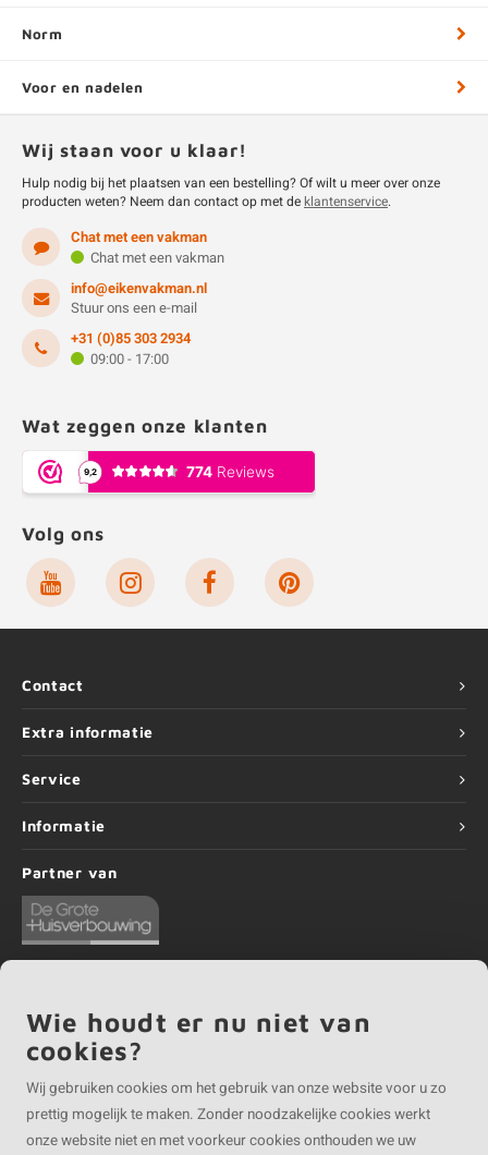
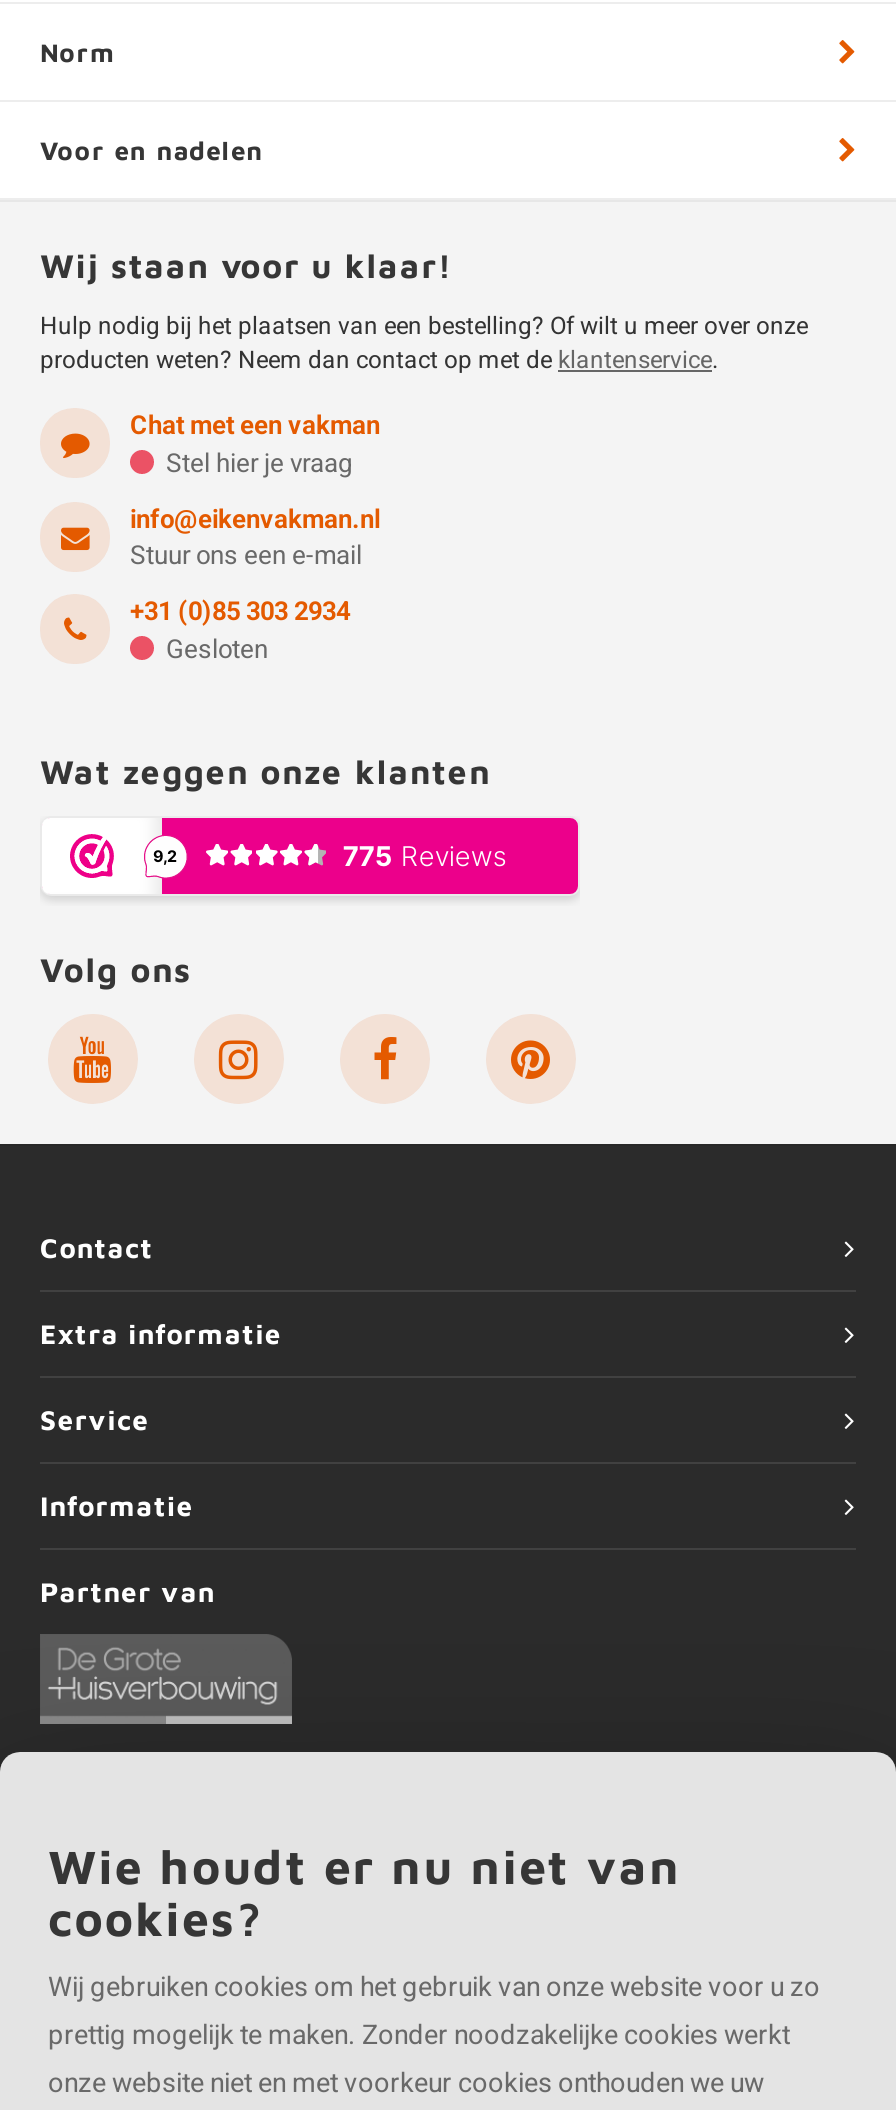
[90,247,224,268] Chat met een vakman -> [166,444,352,482] Stel hier je vraag
[90,349,169,369] 09:00 - 17:00 -> [166,630,268,668] Gesloten

